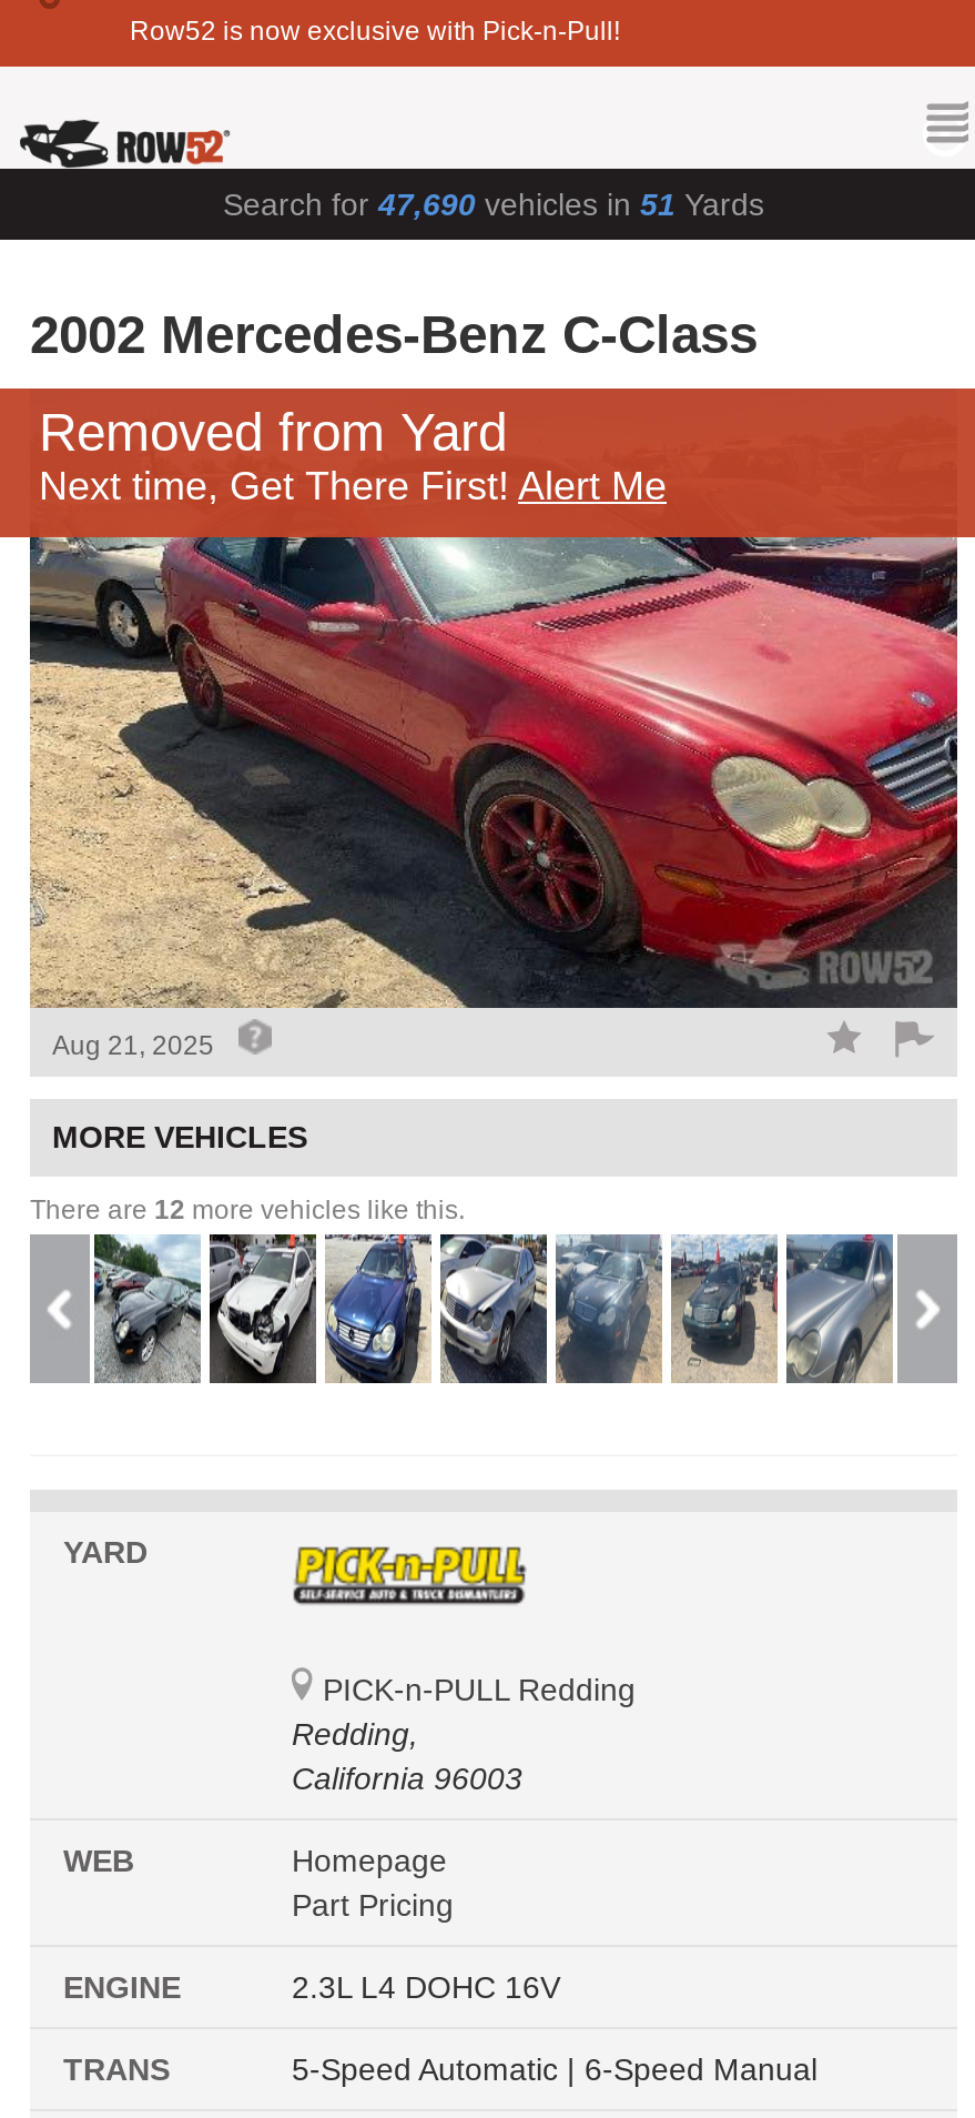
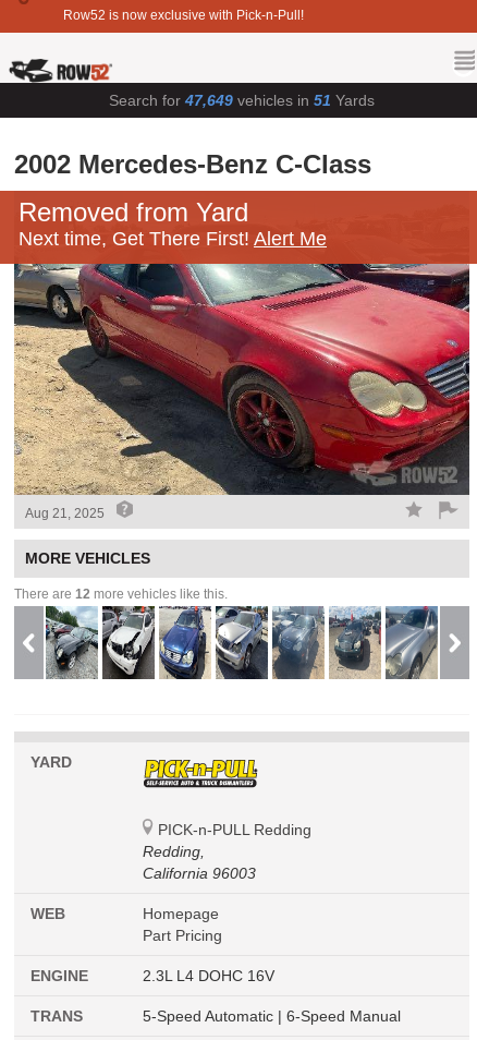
[223,186,764,222] Search for 47,690 vehicles in 51 Yards -> [109,92,375,109] Search for 47,649 vehicles in 51 Yards

